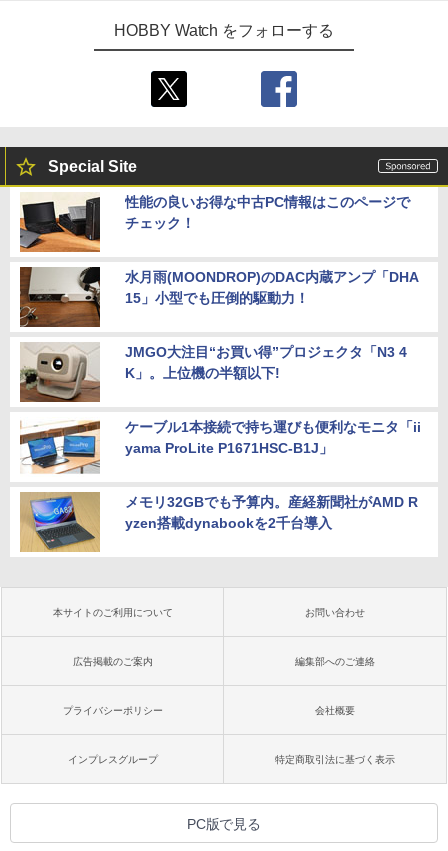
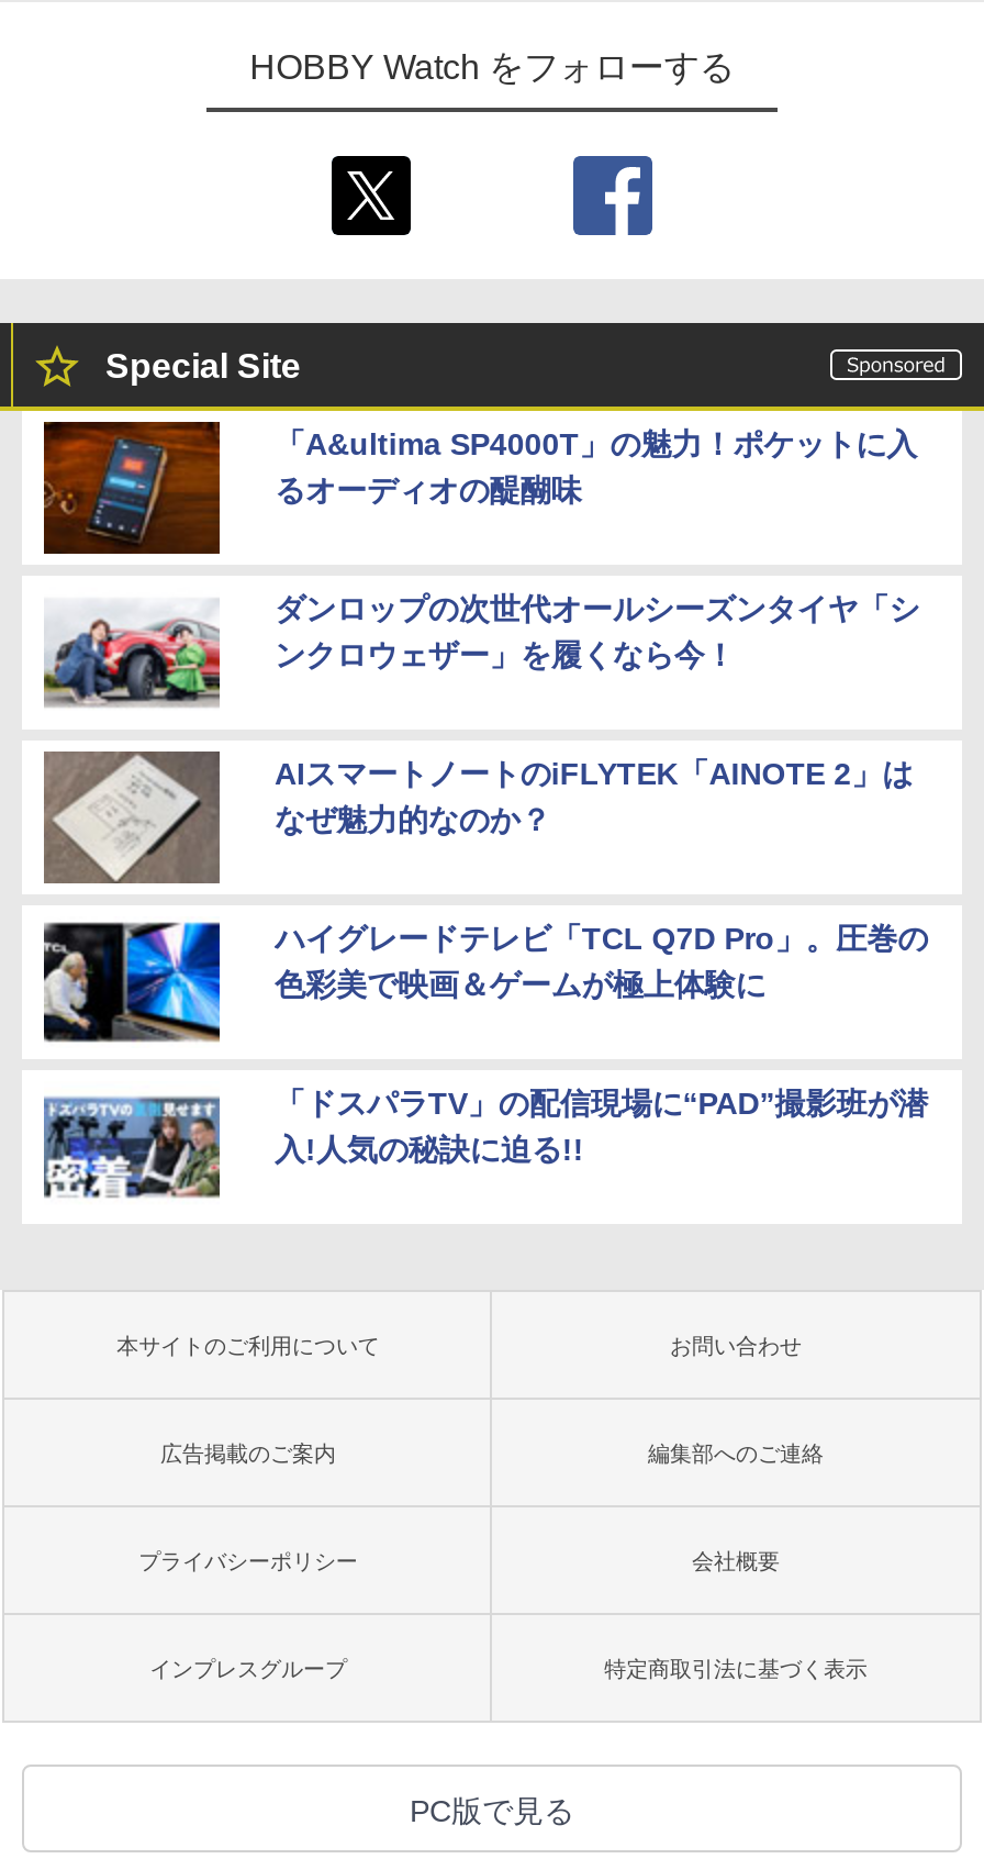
[19,192,410,253] [image] | 性能の良いお得な中古PC情報はこのページで | チェック！ -> [42,420,917,556] [image] | 「A&ultima SP4000T」の魅力！ポケットに入 | るオーディオの醍醐味
[19,266,419,328] [image] | 水月雨(MOONDROP)のDAC内蔵アンプ「DHA | 15」小型でも圧倒的駆動力！ -> [44,587,920,719] [image] | ダンロップの次世代オールシーズンタイヤ「シ | ンクロウェザー」を履くなら今！
[20,343,407,402] [image] | JMGO大注目“お買い得”プロジェクタ「N3 4 | K」。上位機の半額以下! -> [44,752,913,883] [image] | AIスマートノートのiFLYTEK「AINOTE 2」は | なぜ魅力的なのか？
[19,418,421,474] [image] | ケーブル1本接続で持ち運びも便利なモニタ「ii | yama ProLite P1671HSC-B1J」 -> [42,920,928,1044] [image] | ハイグレードテレビ「TCL Q7D Pro」。圧巻の | 色彩美で映画＆ゲームが極上体験に
[19,491,418,553] [image] | メモリ32GBでも予算内。産経新聞社がAMD R | yzen搭載dynabookを2千台導入 -> [42,1081,928,1213] [image] | 「ドスパラTV」の配信現場に“PAD”撮影班が潜 | 入!人気の秘訣に迫る!!

